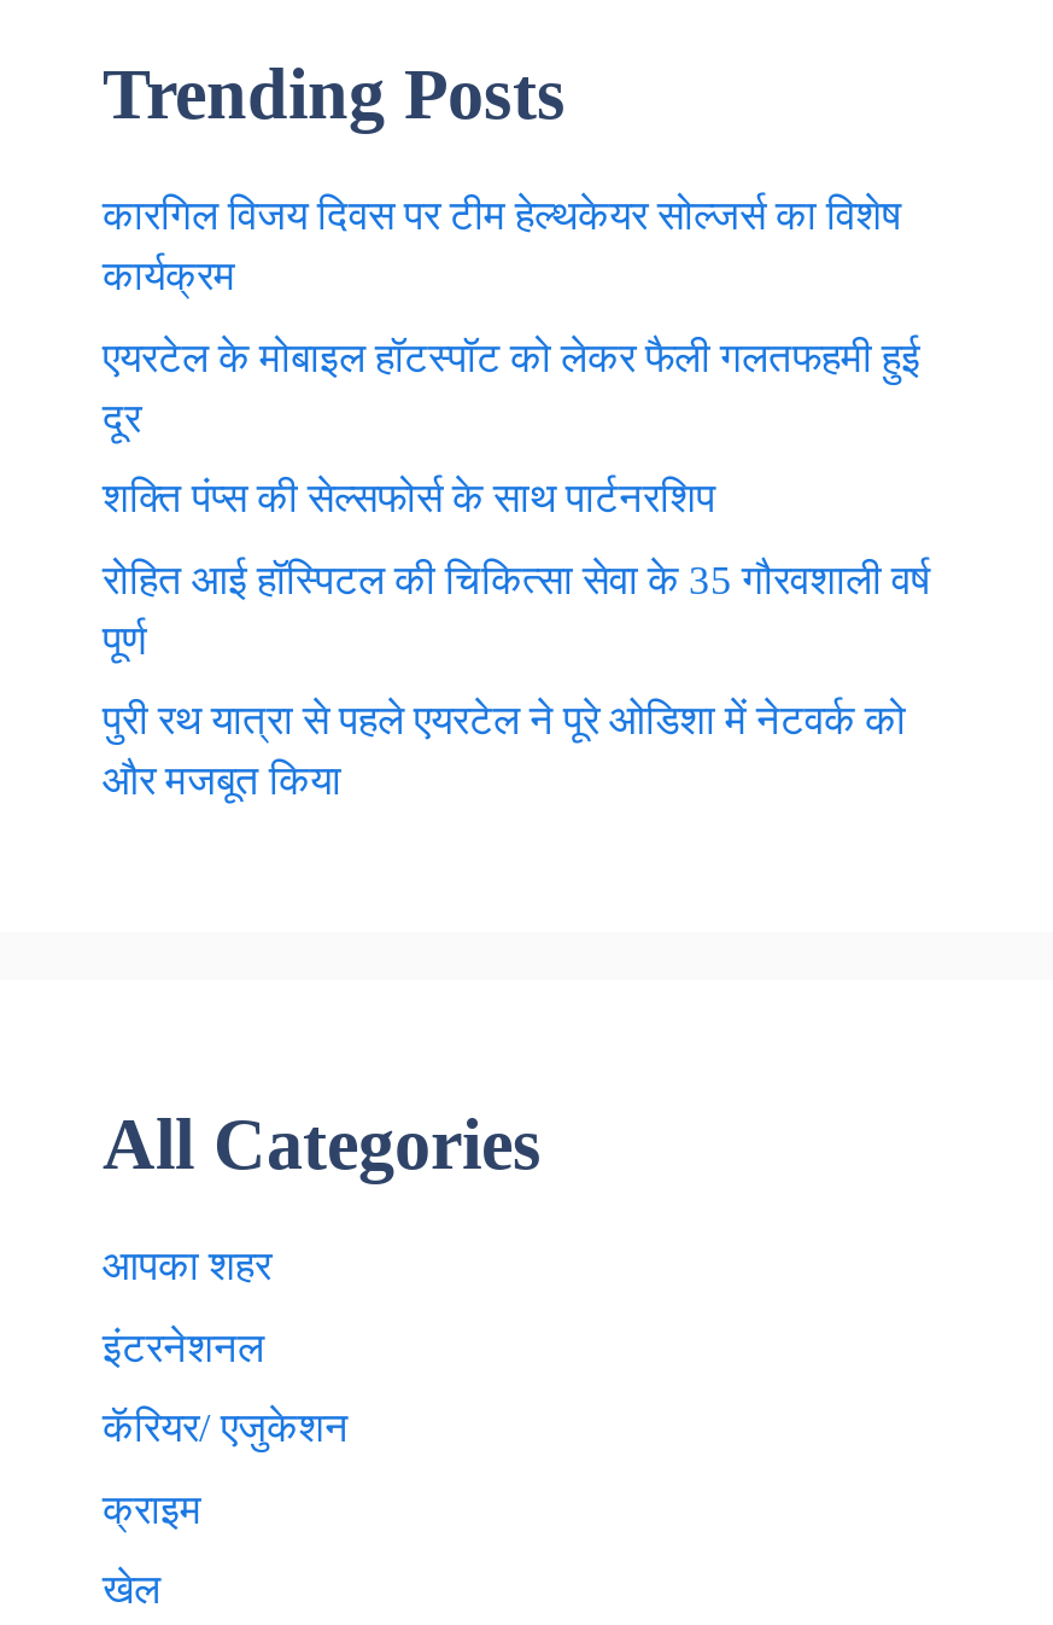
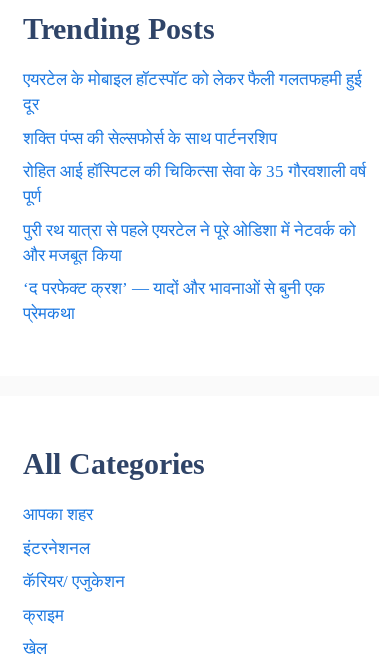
[103,193,901,299] कारगिल विजय दिवस पर टीम हेल्थकेयर सोल्जर्स का विशेष | कार्यक्रम -> none
moved [103,334,930,804] -> [23,70,366,264]: एयरटेल के मोबाइल हॉटस्पॉट को लेकर फैली गलतफहमी हुई | दूर | शक्ति पंप्स की सेल्सफोर्स के साथ पार्टनरशिप | रोहित आई हॉस्पिटल की चिकित्सा सेवा के 35 गौरवशाली वर्ष | पुरी रथ यात्रा से पहले एयरटेल ने पूरे ओडिशा में नेटवर्क को | और मजबूत किया
none -> [23,279,325,323] ‘द परफेक्ट क्रश’ — यादों और भावनाओं से बुनी एक | प्रेमकथा

